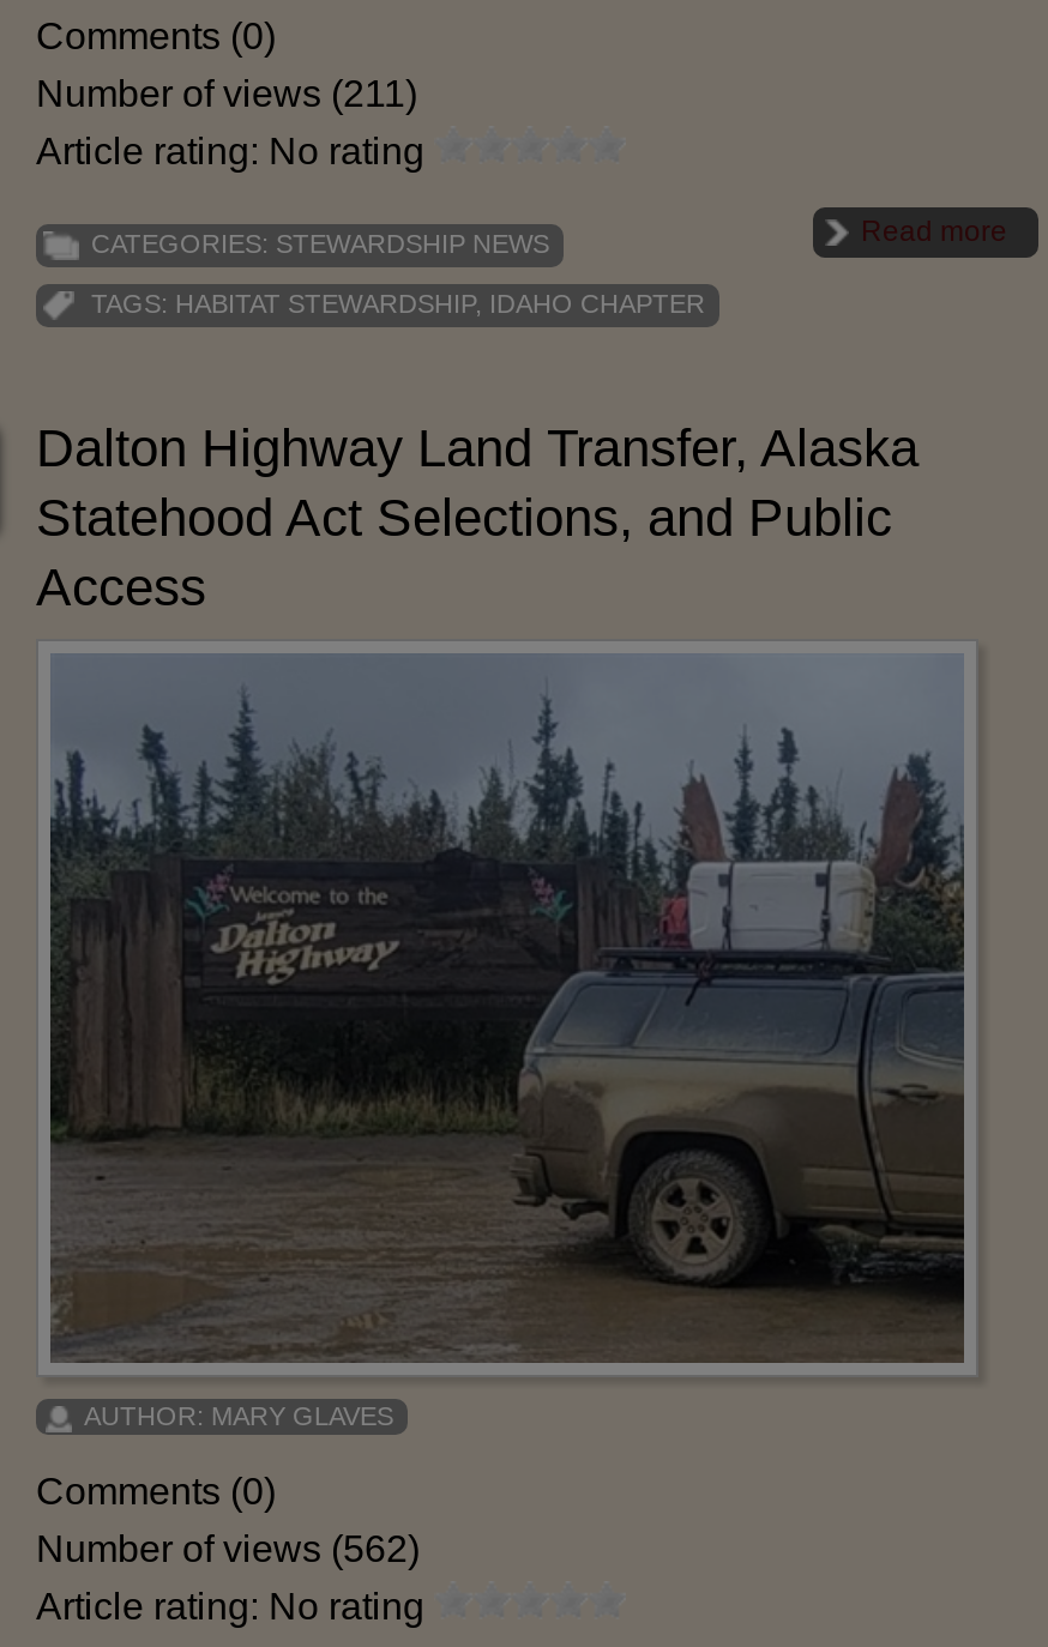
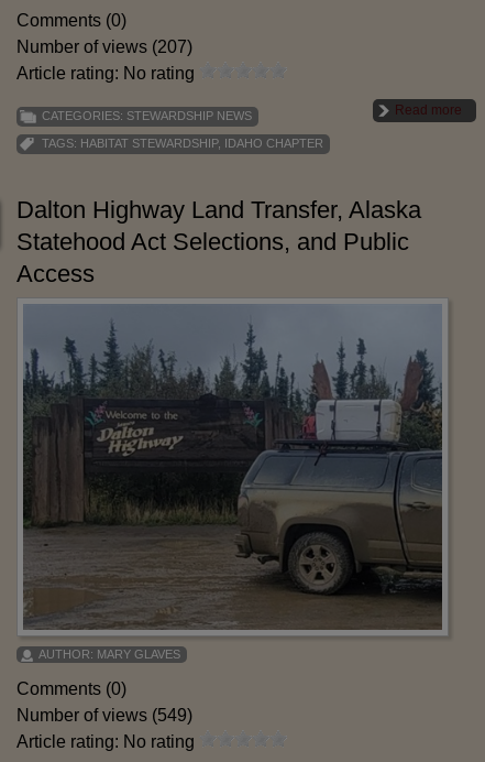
[36,73,417,114] Number of views (211) -> [16,37,192,56] Number of views (207)
[36,1530,420,1570] Number of views (562) -> [16,706,192,725] Number of views (549)

